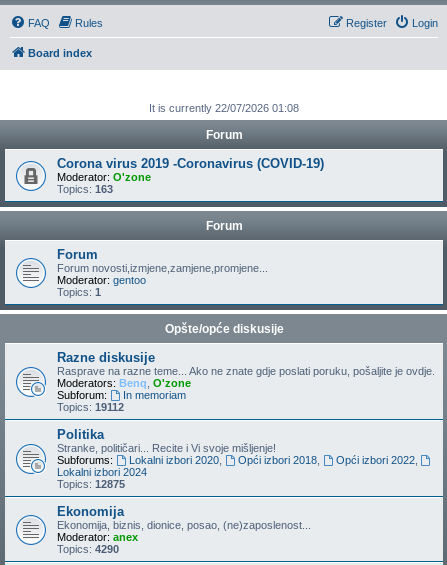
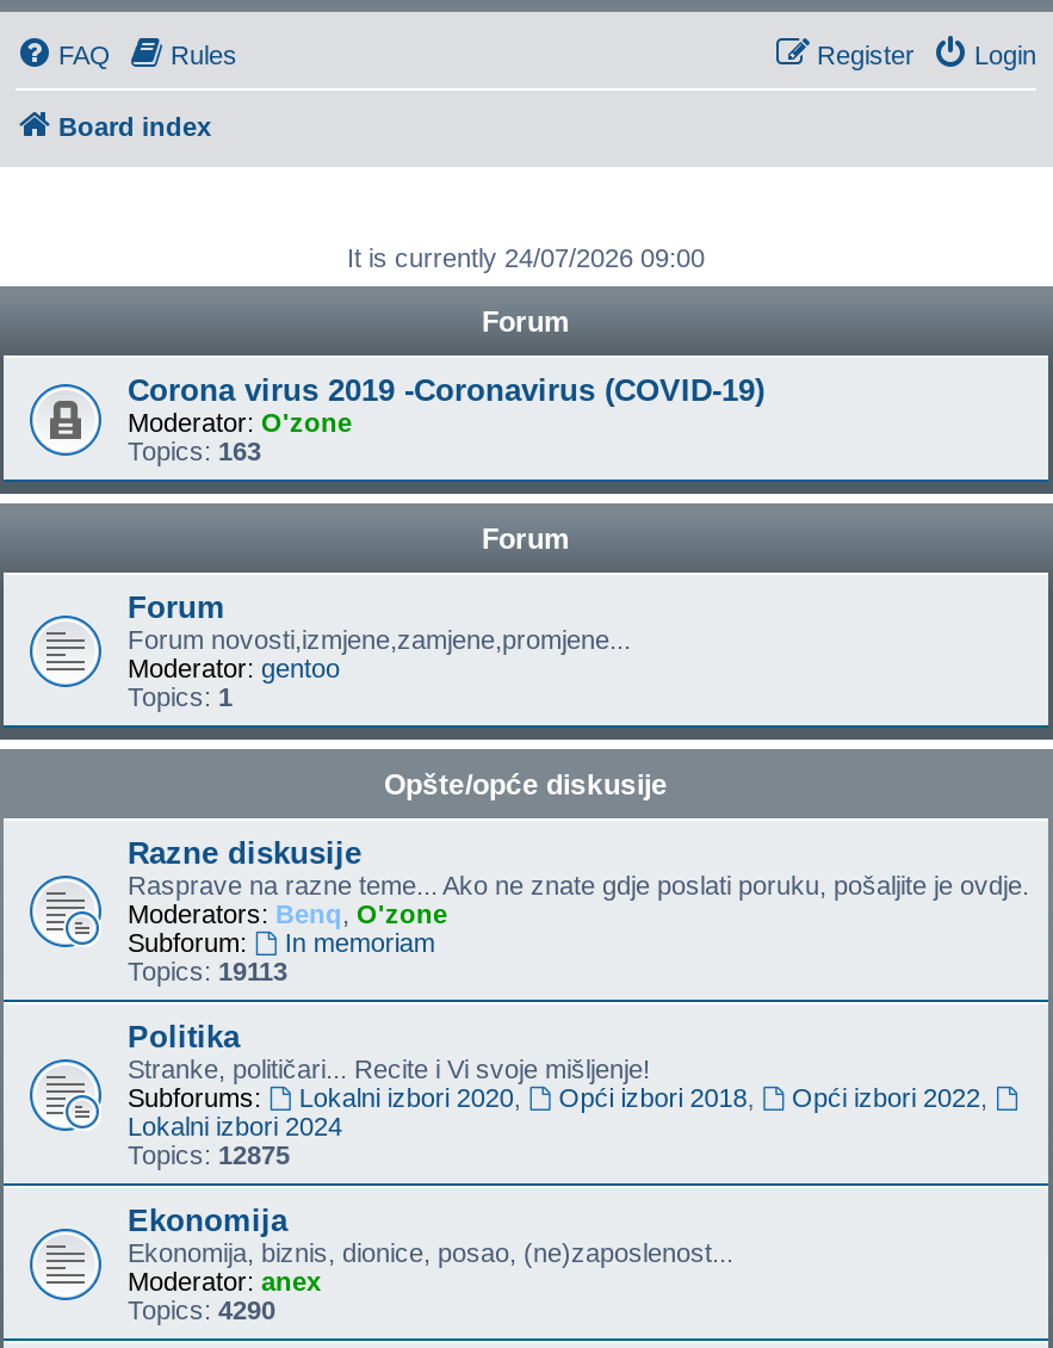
[149,102,299,114] It is currently 22/07/2026 01:08 -> [347,243,705,272] It is currently 24/07/2026 09:00
[57,401,124,413] Topics: 19112 -> [128,957,287,985] Topics: 19113

